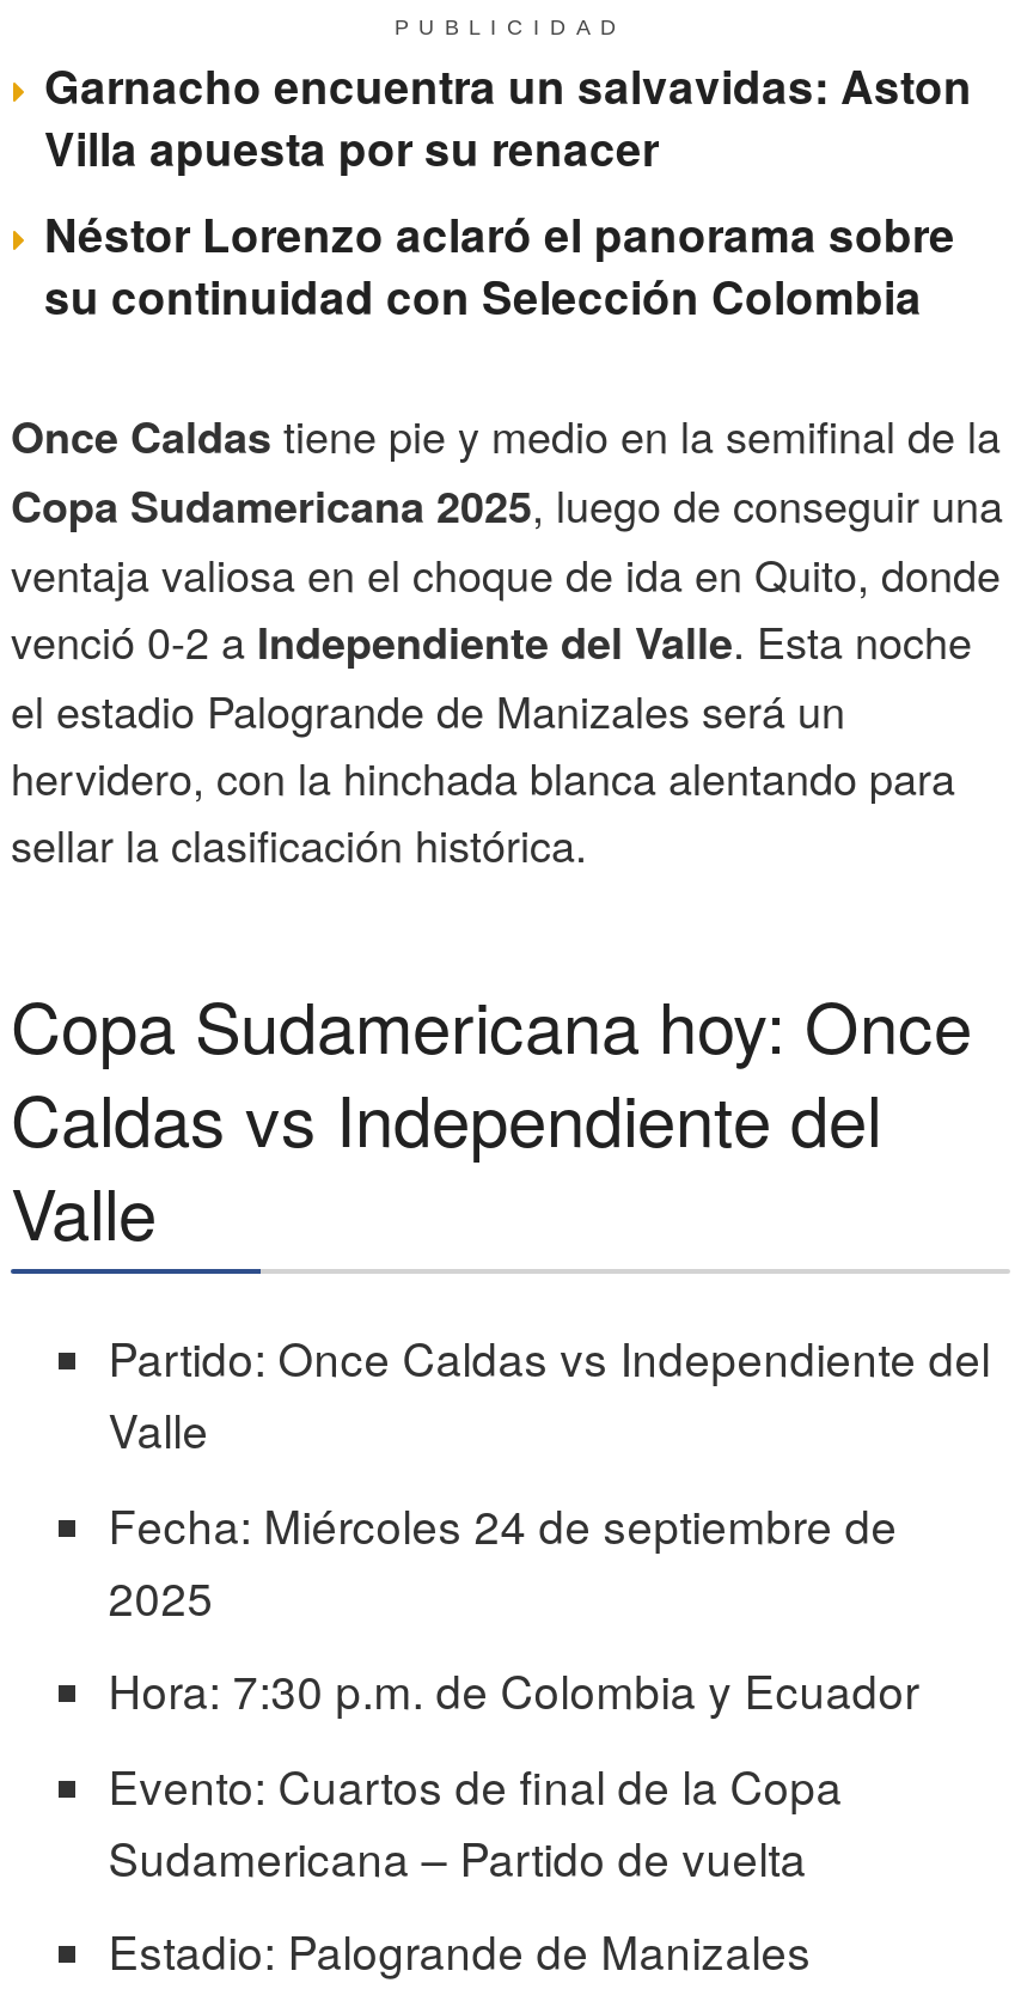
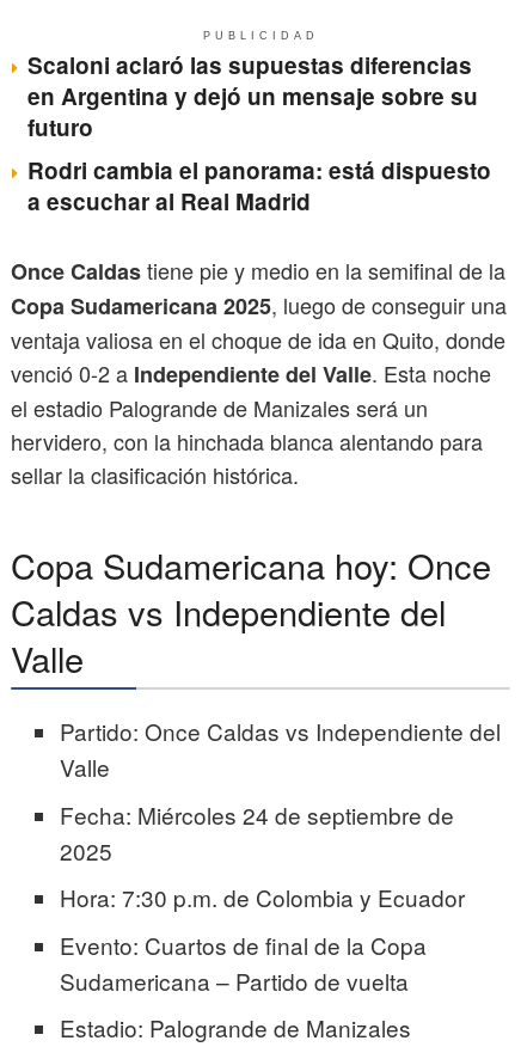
[44,54,972,329] Garnacho encuentra un salvavidas: Aston | Villa apuesta por su renacer | Néstor Lorenzo aclaró el panorama sobre | su continuidad con Selección Colombia -> [27,49,491,218] Scaloni aclaró las supuestas diferencias | en Argentina y dejó un mensaje sobre su | futuro | Rodri cambia el panorama: está dispuesto | a escuchar al Real Madrid

